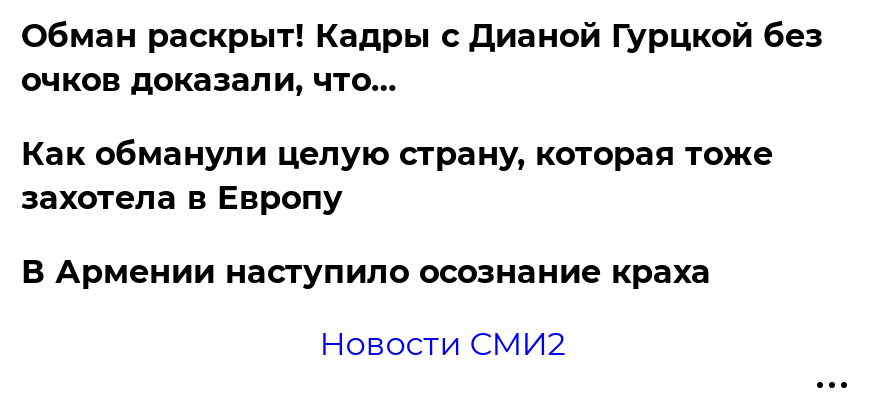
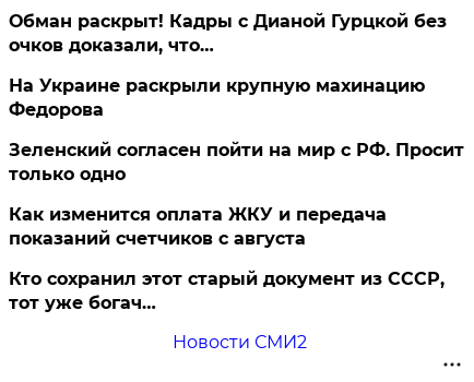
[21,134,773,290] Как обманули целую страну, которая тоже | захотела в Европу | В Армении наступило осознание краха -> [9,75,465,313] На Украине раскрыли крупную махинацию | Федорова | Зеленский согласен пойти на мир с РФ. Просит | только одно | Как изменится оплата ЖКУ и передача | показаний счетчиков с августа | Кто сохранил этот старый документ из СССР, | тот уже богач…

